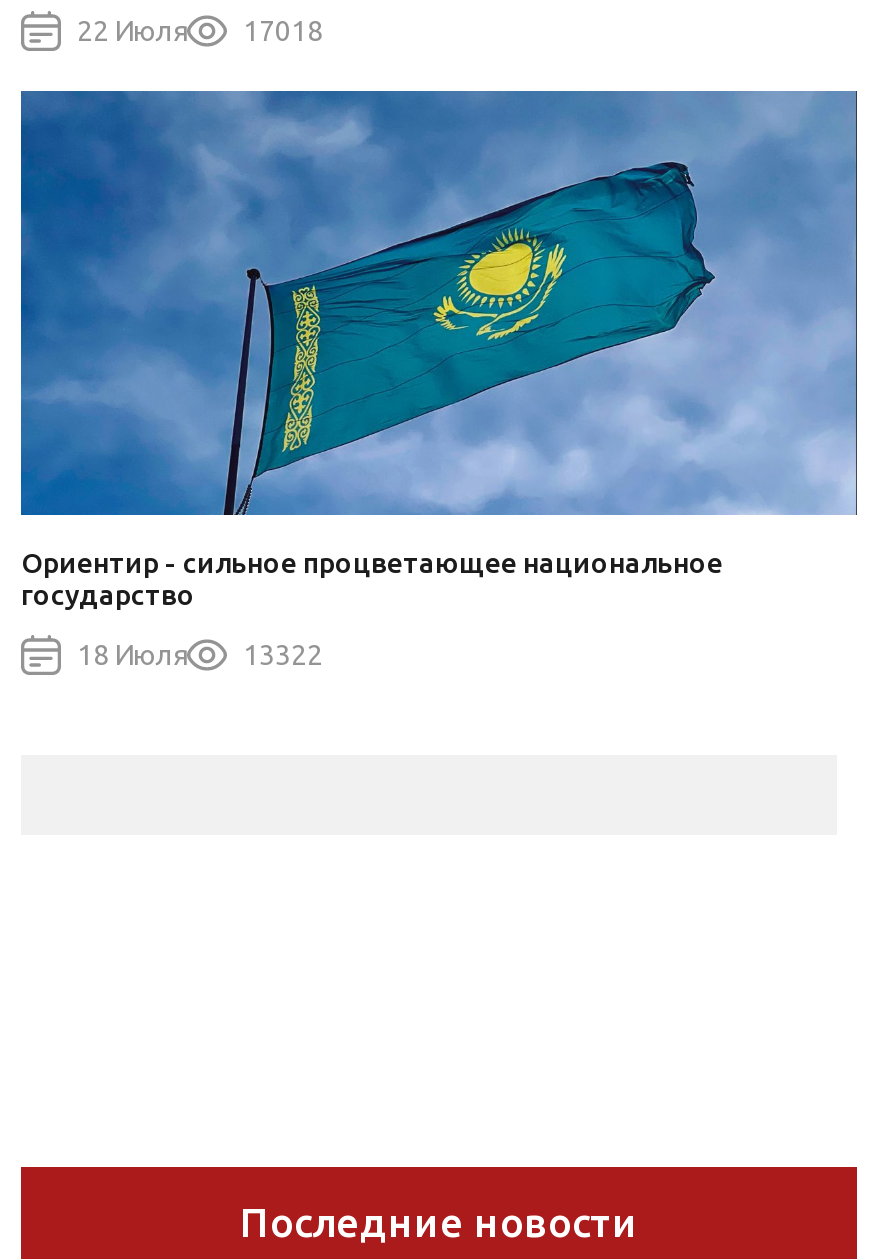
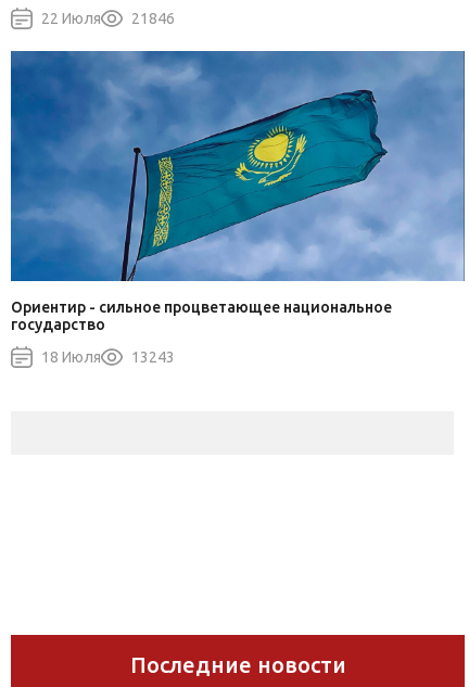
[77,16,323,48] 22 Июля 17018 -> [41,10,175,28] 22 Июля 21846
[77,640,323,672] 18 Июля 13322 -> [41,349,175,366] 18 Июля 13243

